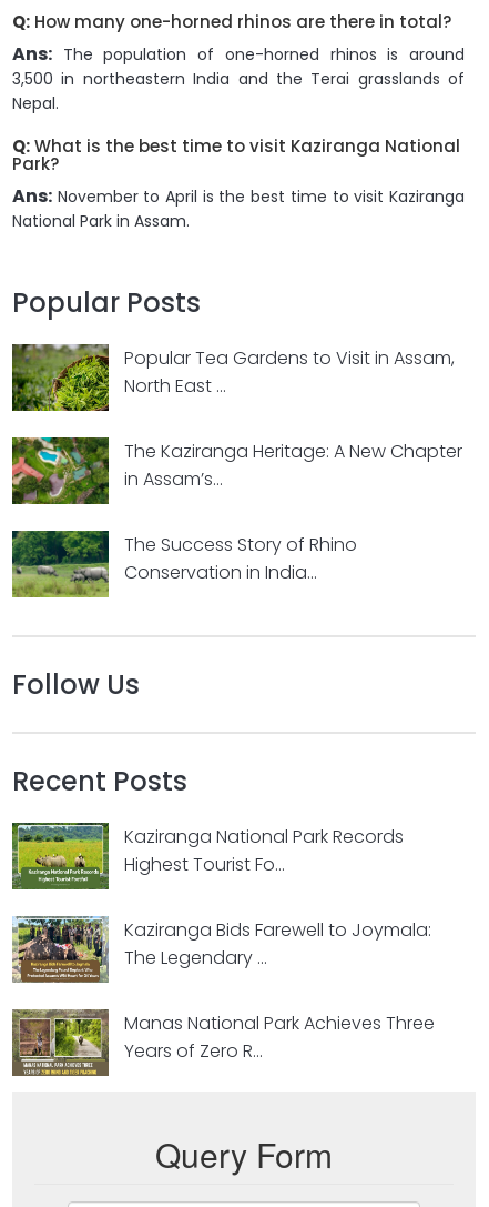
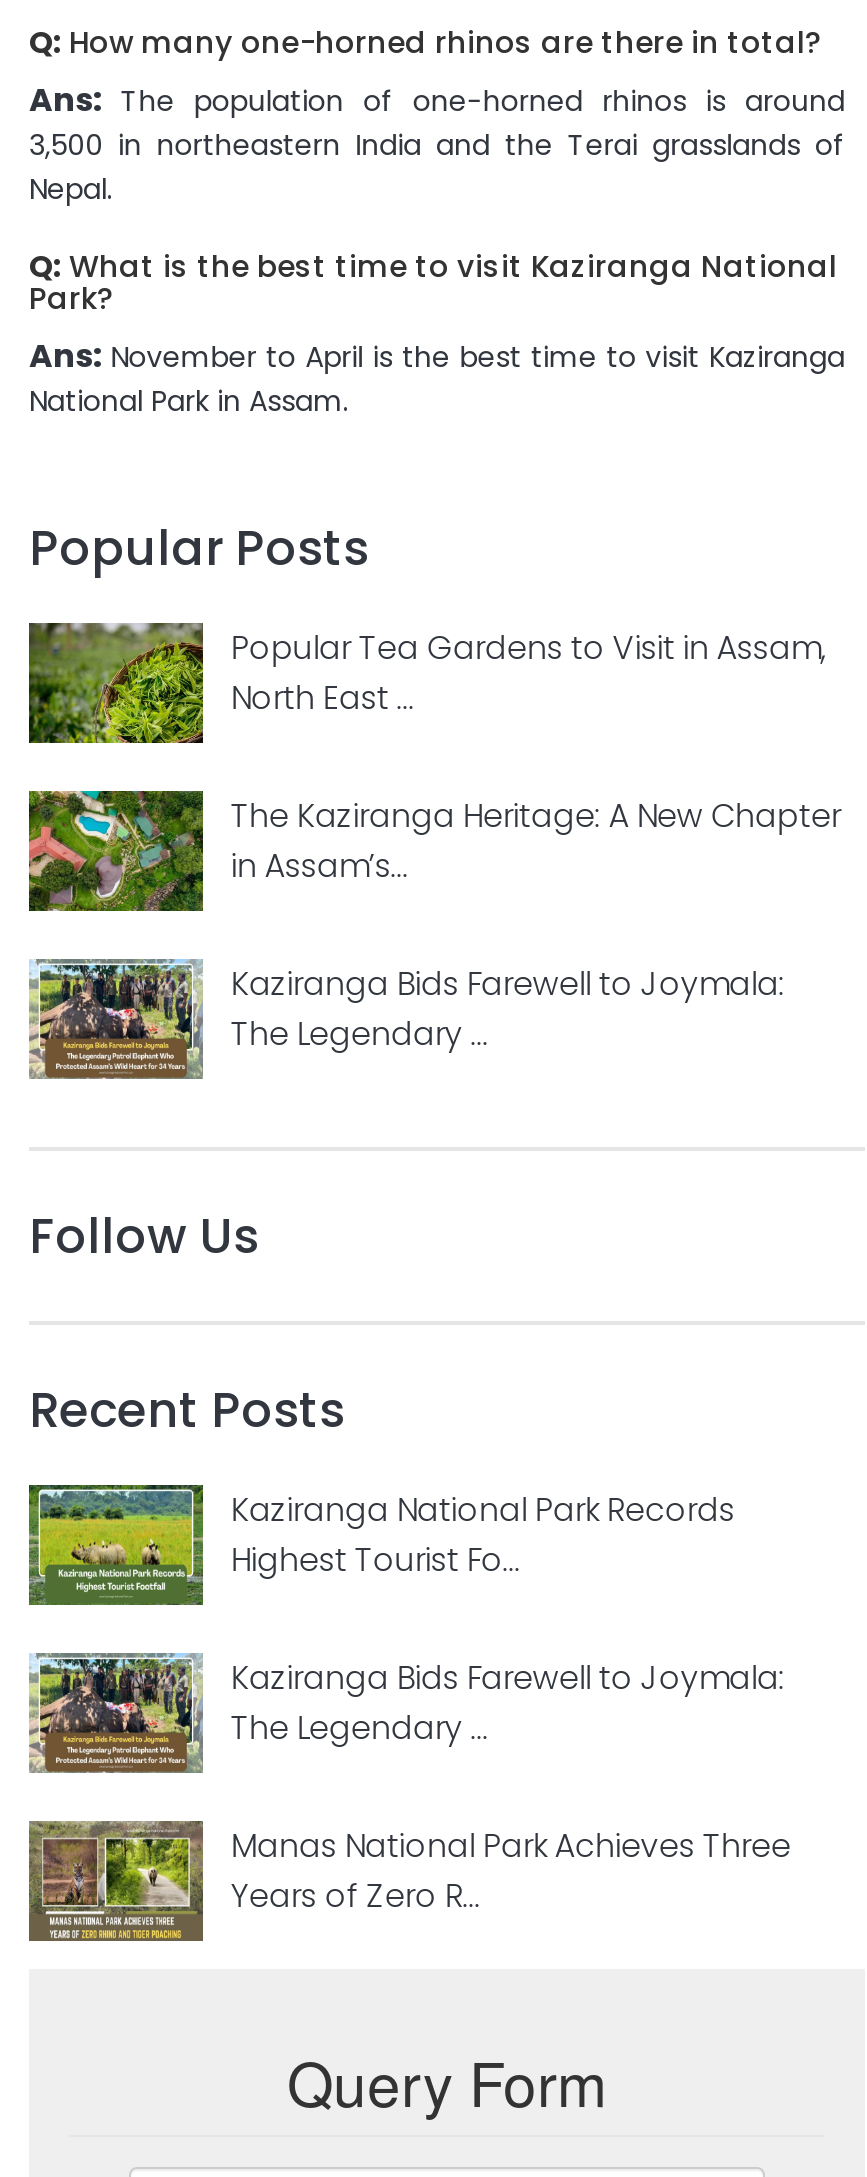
[11,530,357,597] [image] | The Success Story of Rhino | Conservation in India... -> [29,957,784,1079] [image] | Kaziranga Bids Farewell to Joymala: | The Legendary ...

